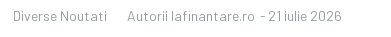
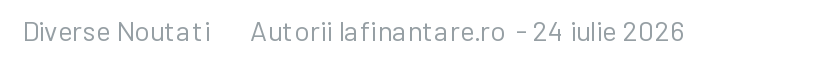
[127,6,342,23] Autorii Iafinantare.ro - 21 iulie 2026 -> [250,12,686,46] Autorii Iafinantare.ro - 24 iulie 2026

